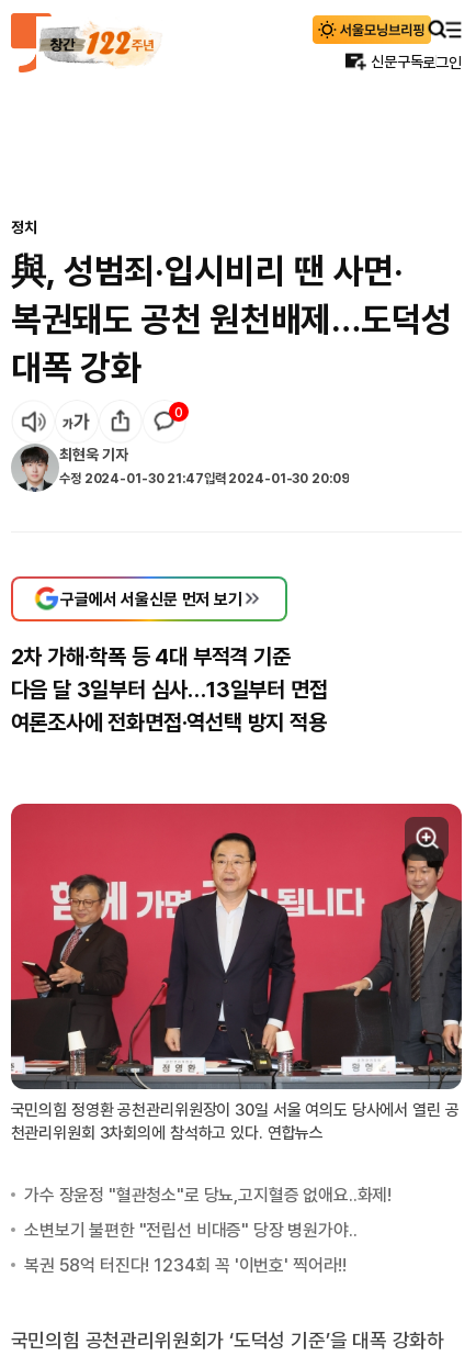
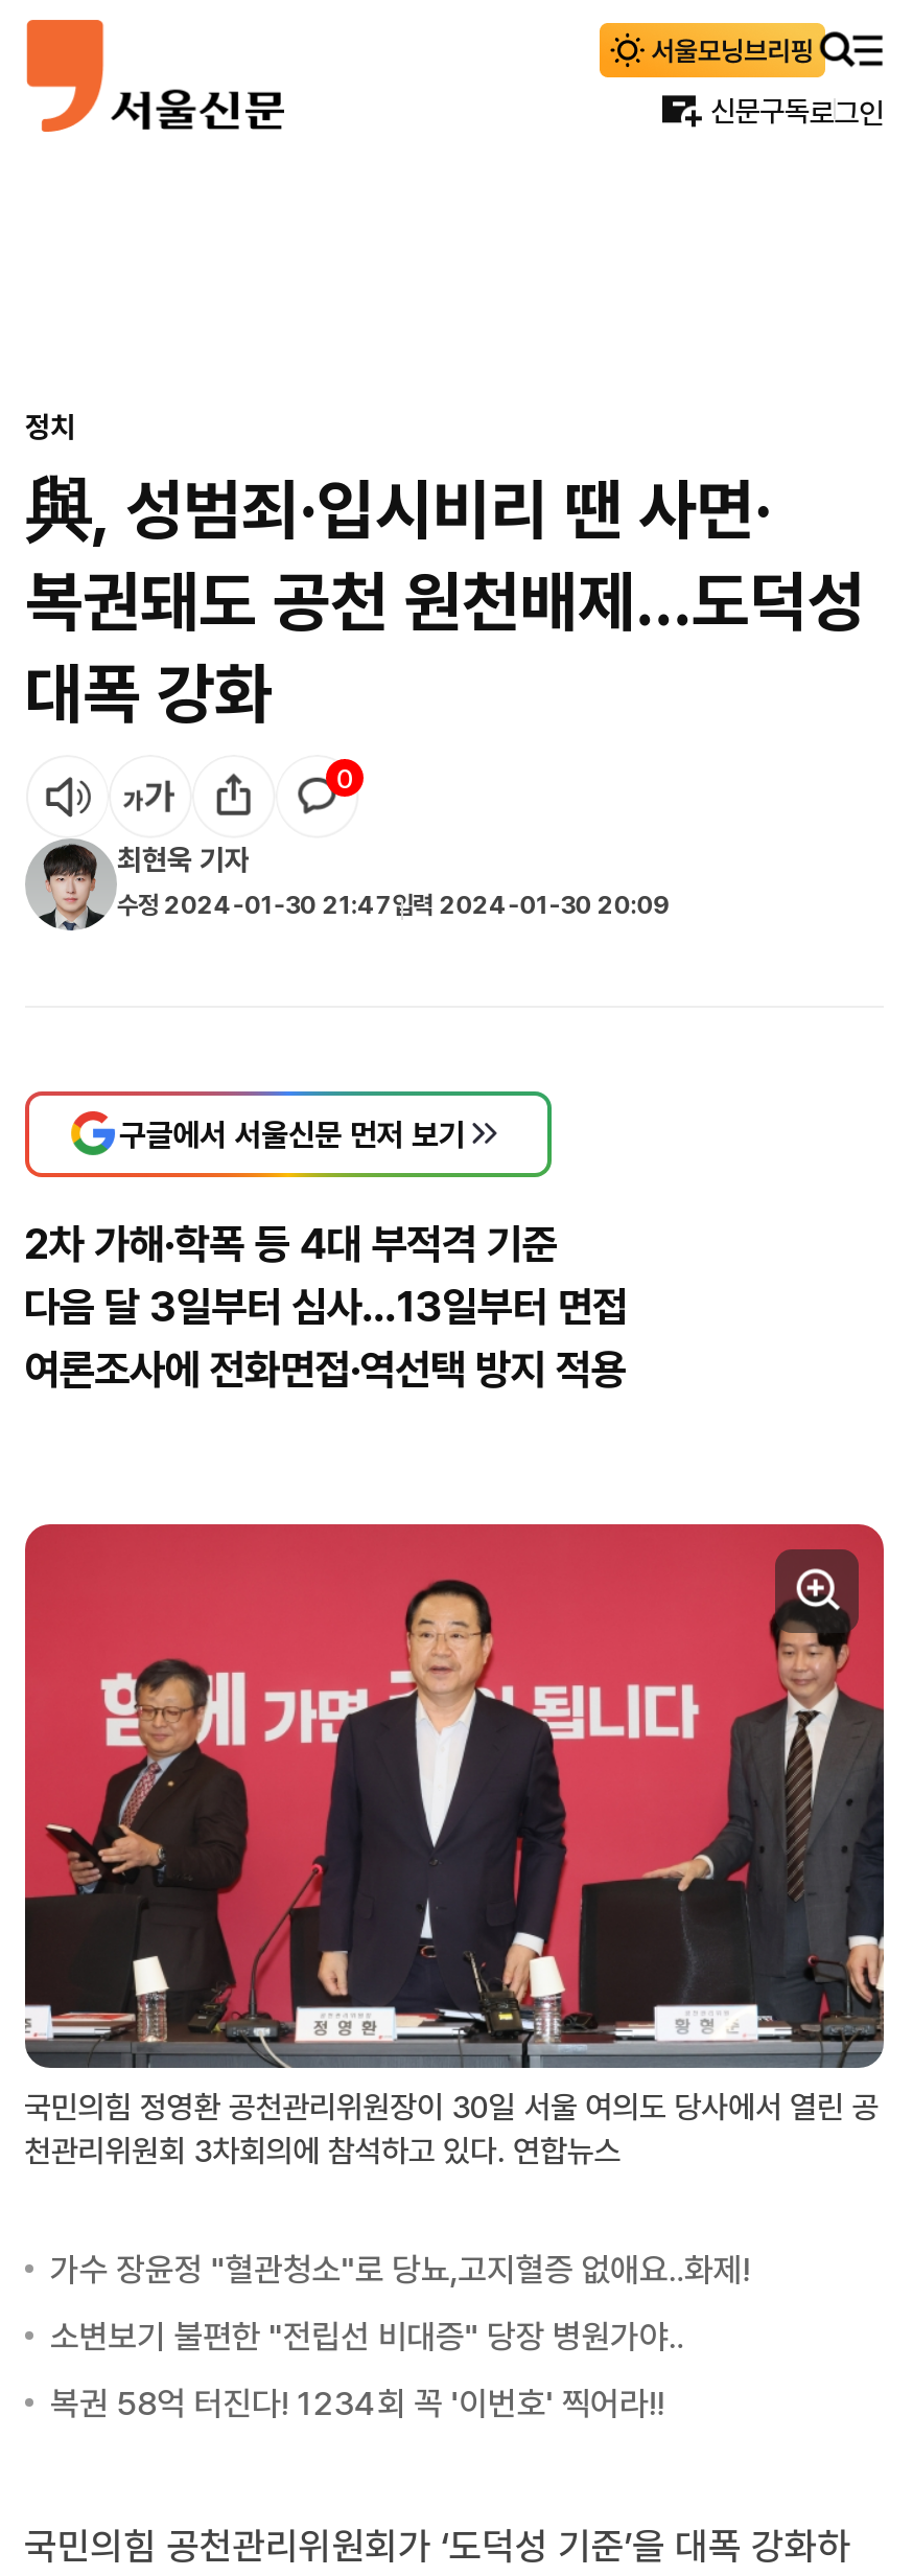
[35,16,156,71] [image] -> [33,19,299,132] [image]

